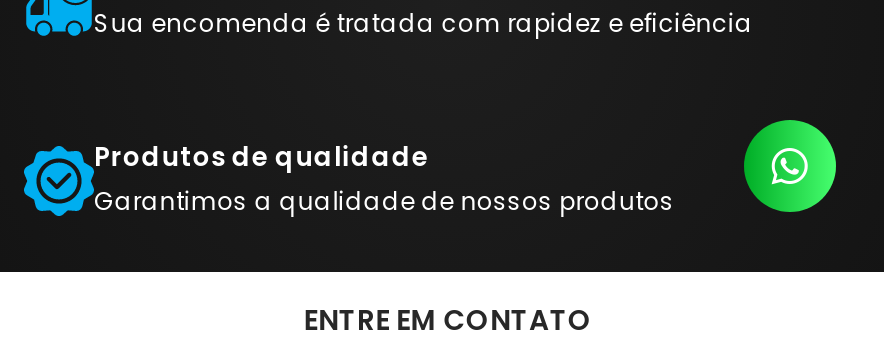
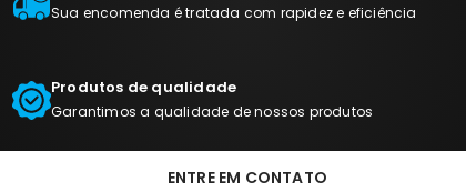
[742,118,838,214] [image] -> none

